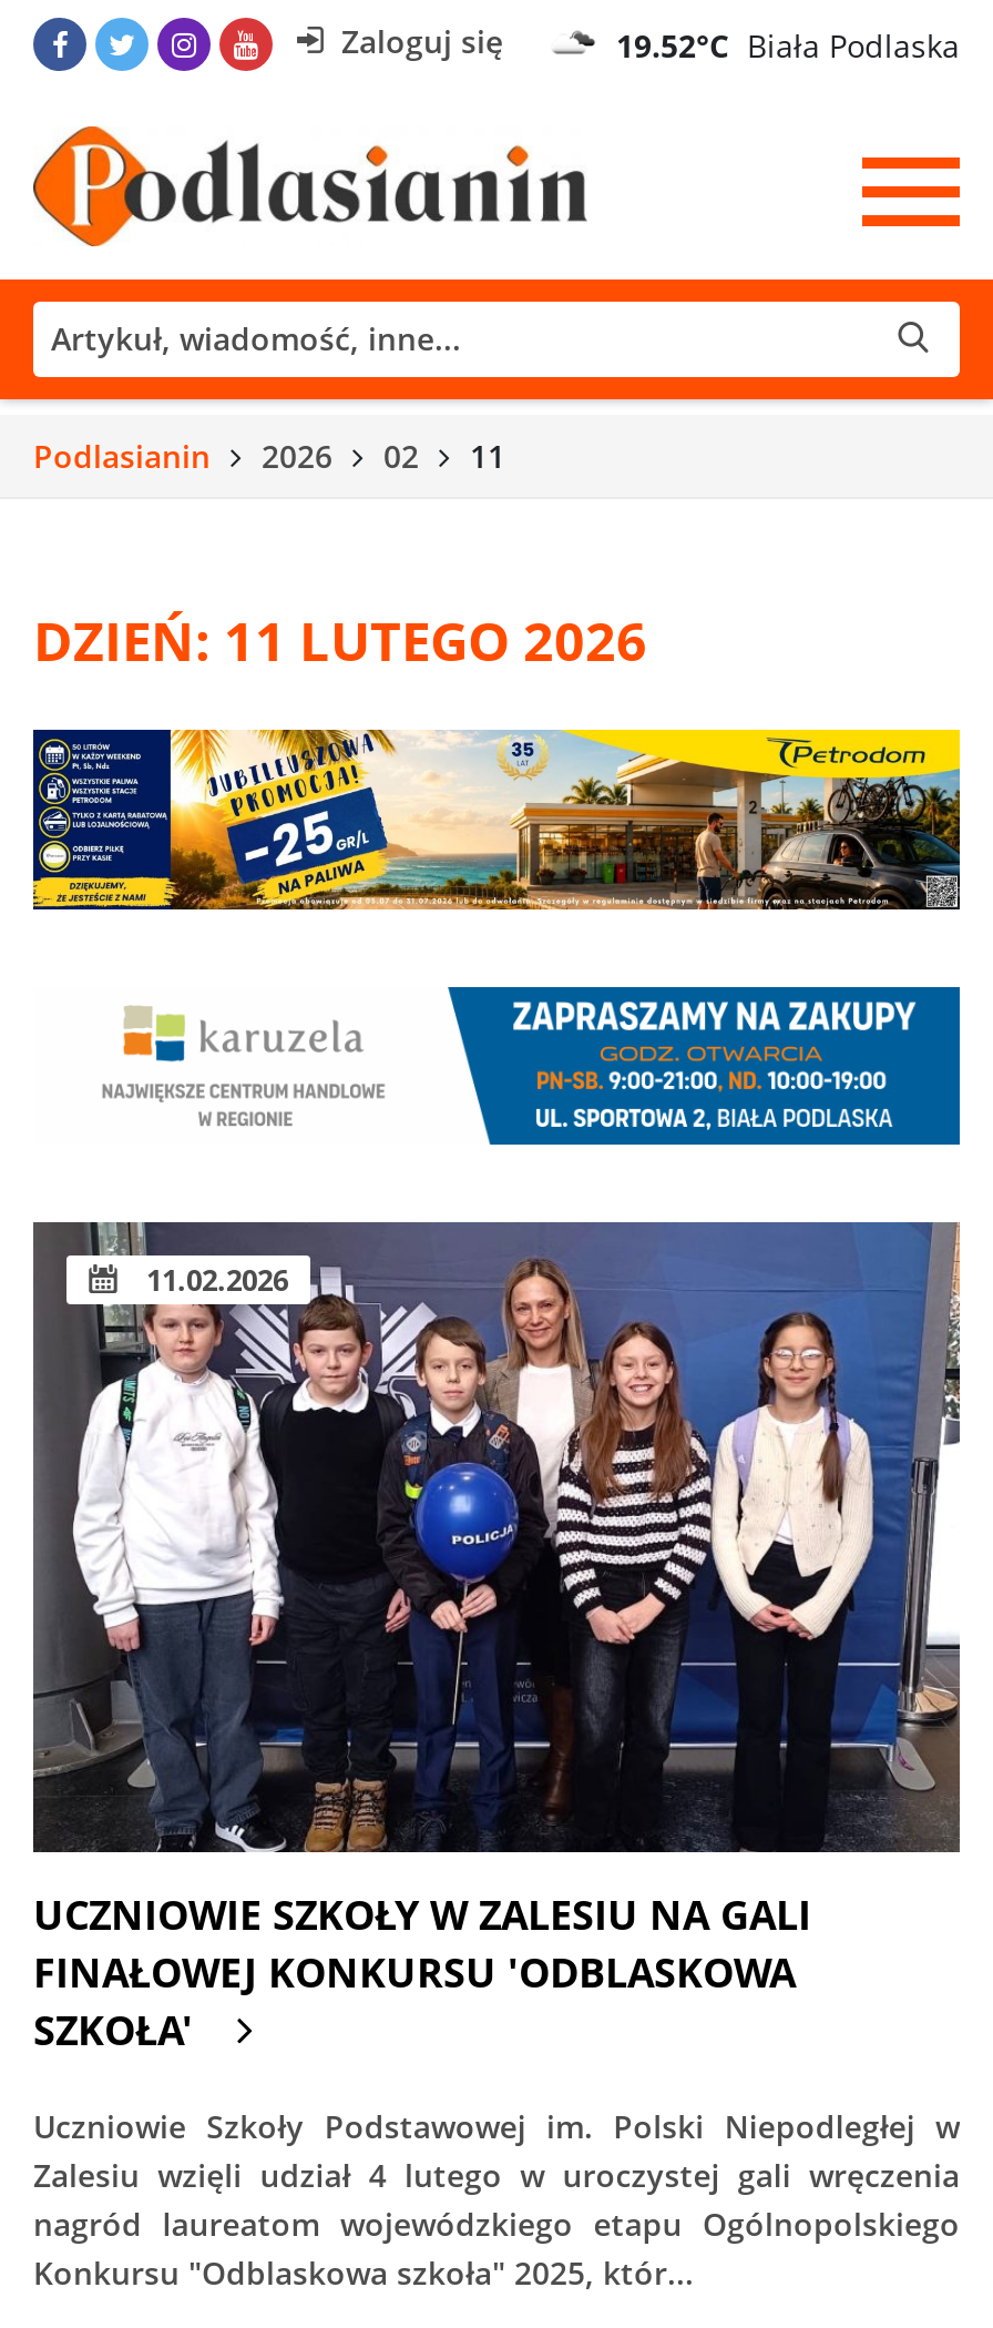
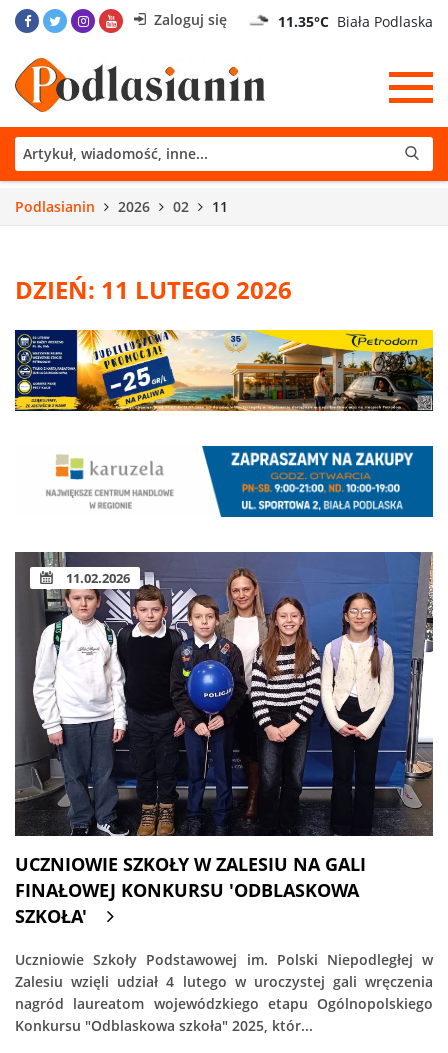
[616,24,960,66] 19.52°C Biała Podlaska -> [278,12,433,31] 11.35°C Biała Podlaska

